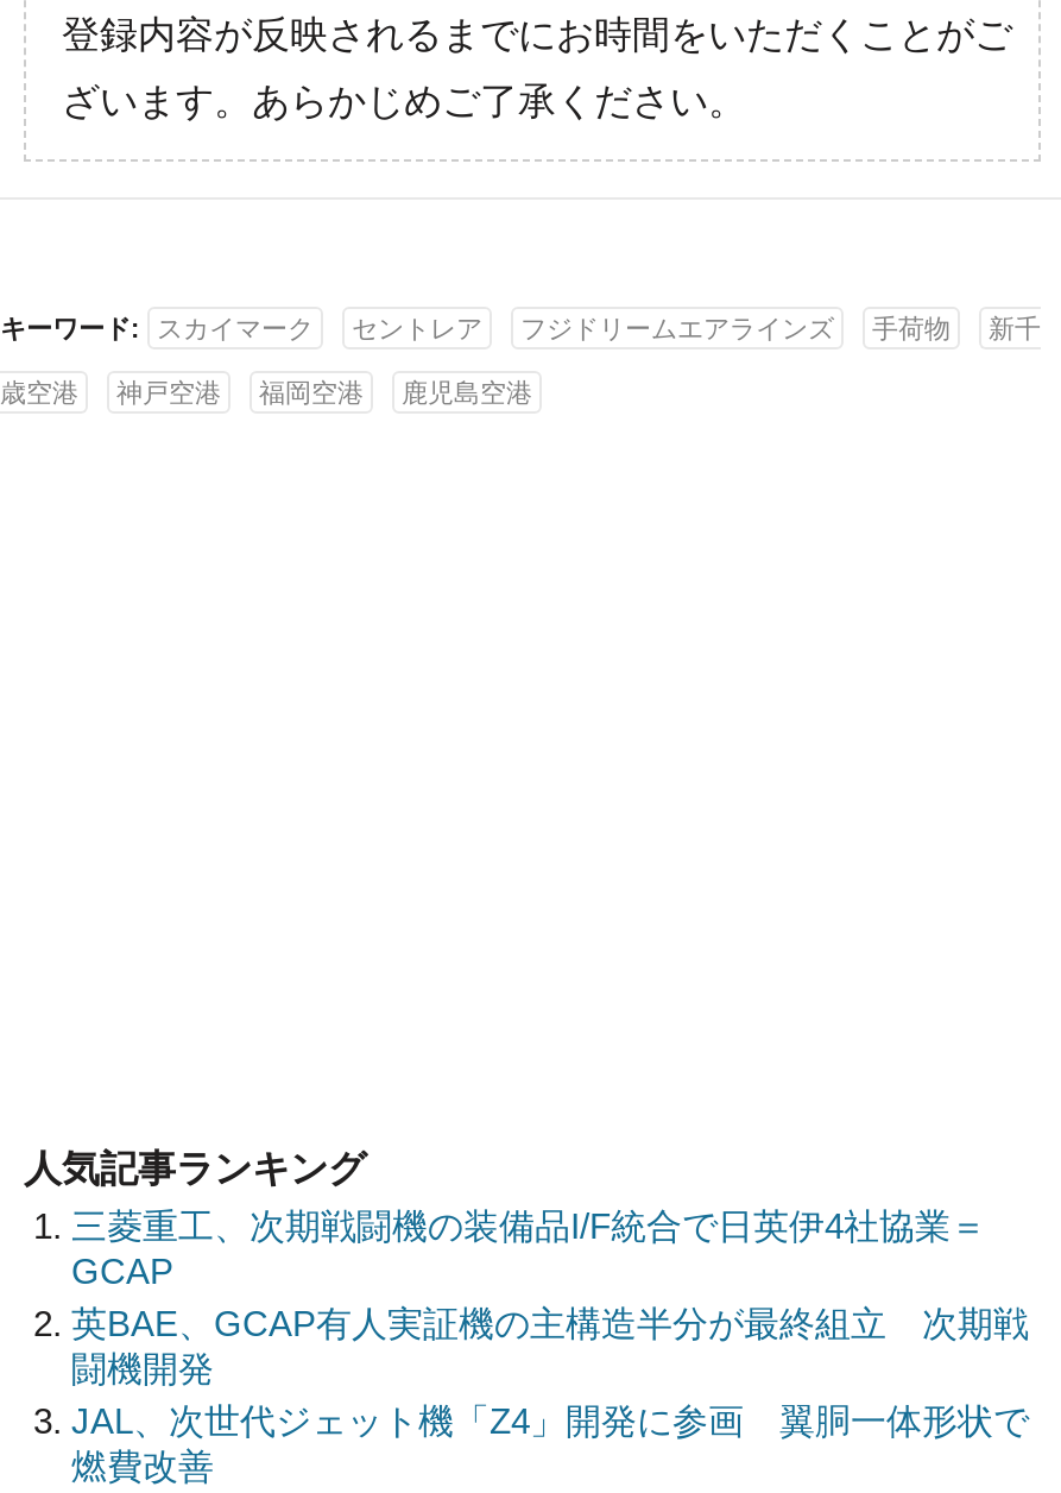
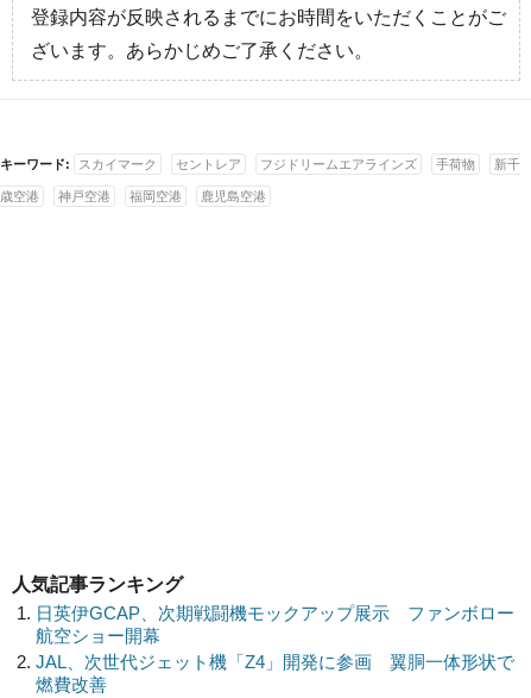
[71,1205,1029,1388] 三菱重工、次期戦闘機の装備品I/F統合で日英伊4社協業＝ | GCAP | 英BAE、GCAP有人実証機の主構造半分が最終組立 次期戦 | 闘機開発 -> [36,603,514,645] 日英伊GCAP、次期戦闘機モックアップ展示 ファンボロー | 航空ショー開幕

